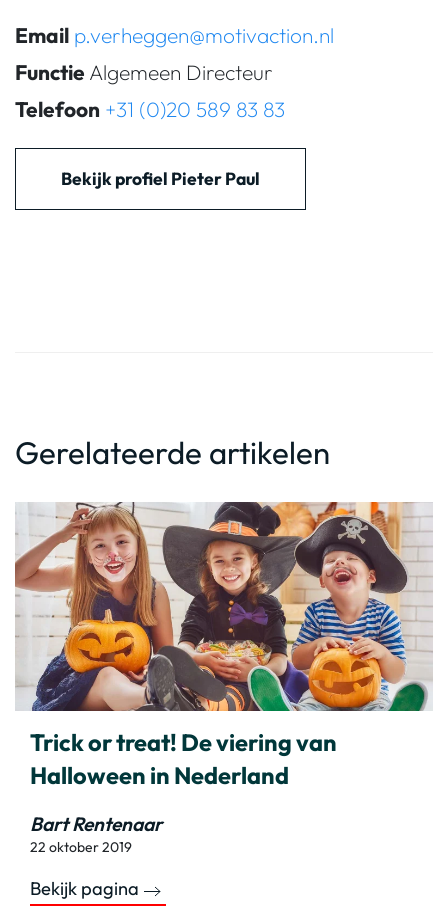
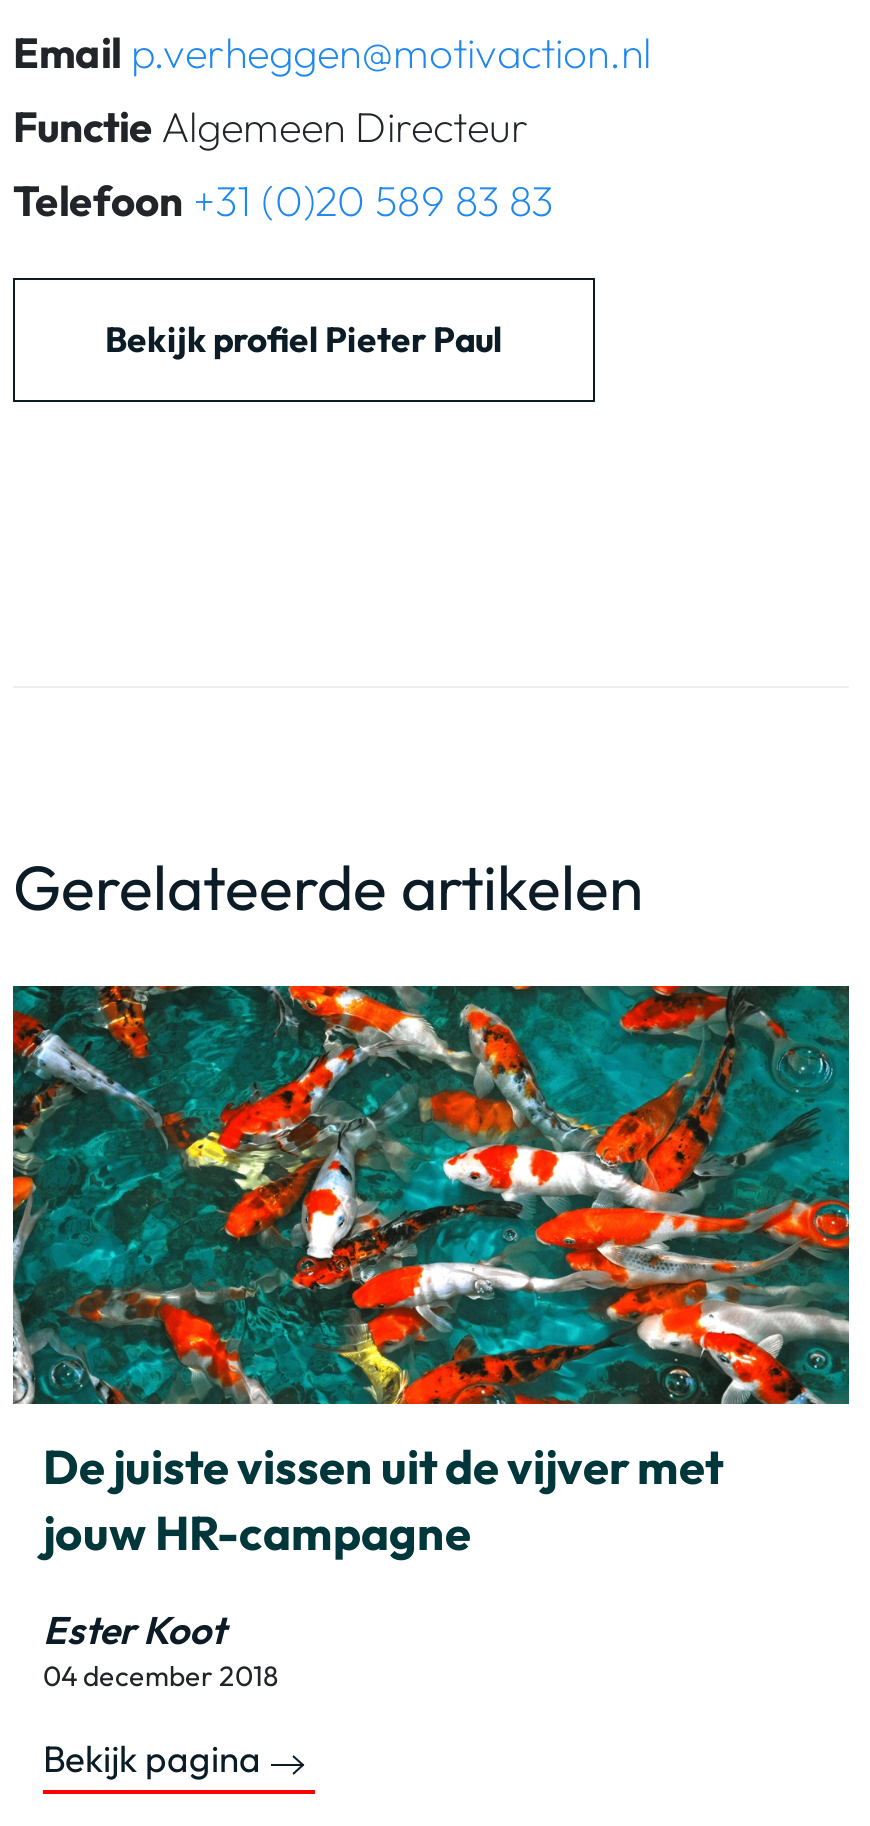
[14,501,433,790] [image] | Trick or treat! De viering van | Halloween in Nederland -> [11,984,851,1562] [image] | De juiste vissen uit de vijver met | jouw HR-campagne
[30,812,162,856] Bart Rentenaar | 22 oktober 2019 -> [43,1606,279,1694] Ester Koot | 04 december 2018

